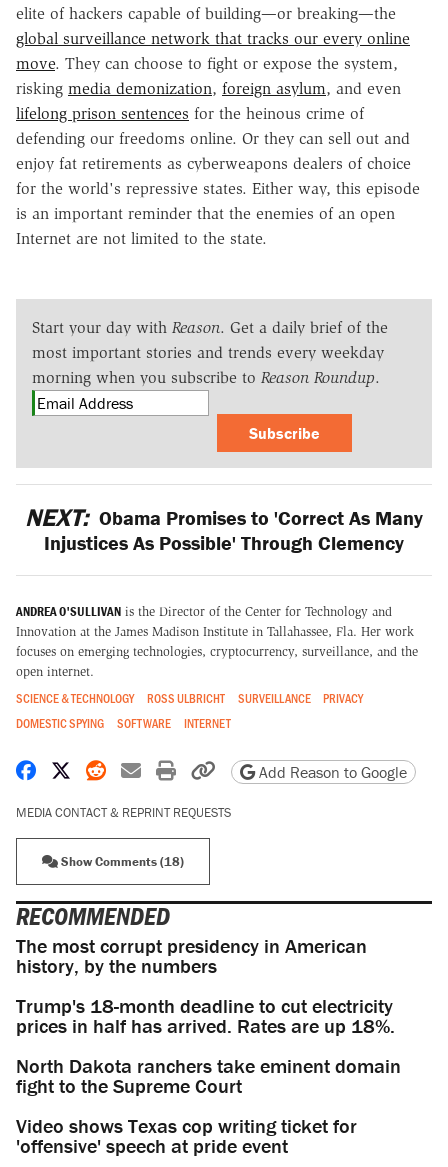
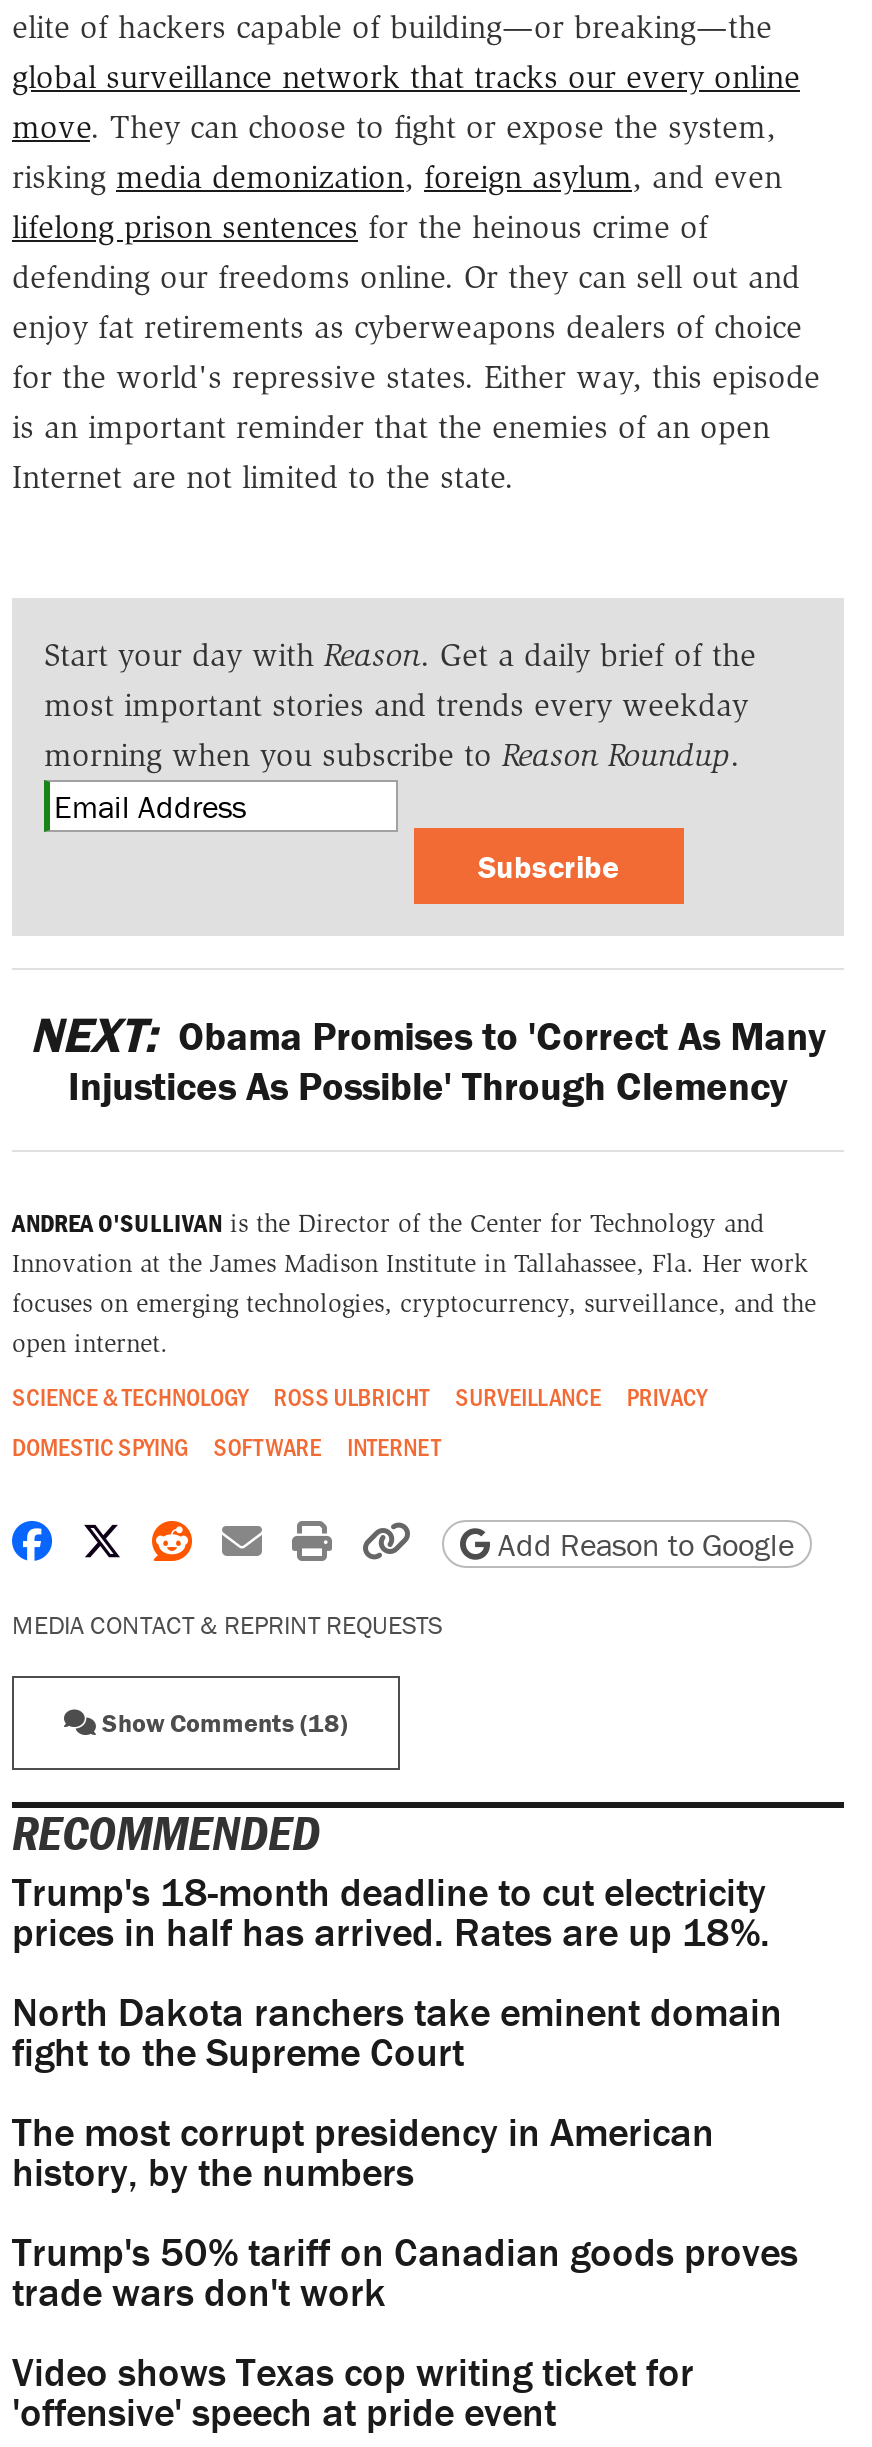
moved [16,933,367,978] -> [12,2106,714,2196]: The most corrupt presidency in American | history, by the numbers
moved [16,993,401,1098] -> [12,1866,782,2076]: Trump's 18-month deadline to cut electricity | prices in half has arrived. Rates are up 18%. | North Dakota ranchers take eminent domain | fight to the Supreme Court
none -> [12,2226,798,2316] Trump's 50% tariff on Canadian goods proves | trade wars don't work

